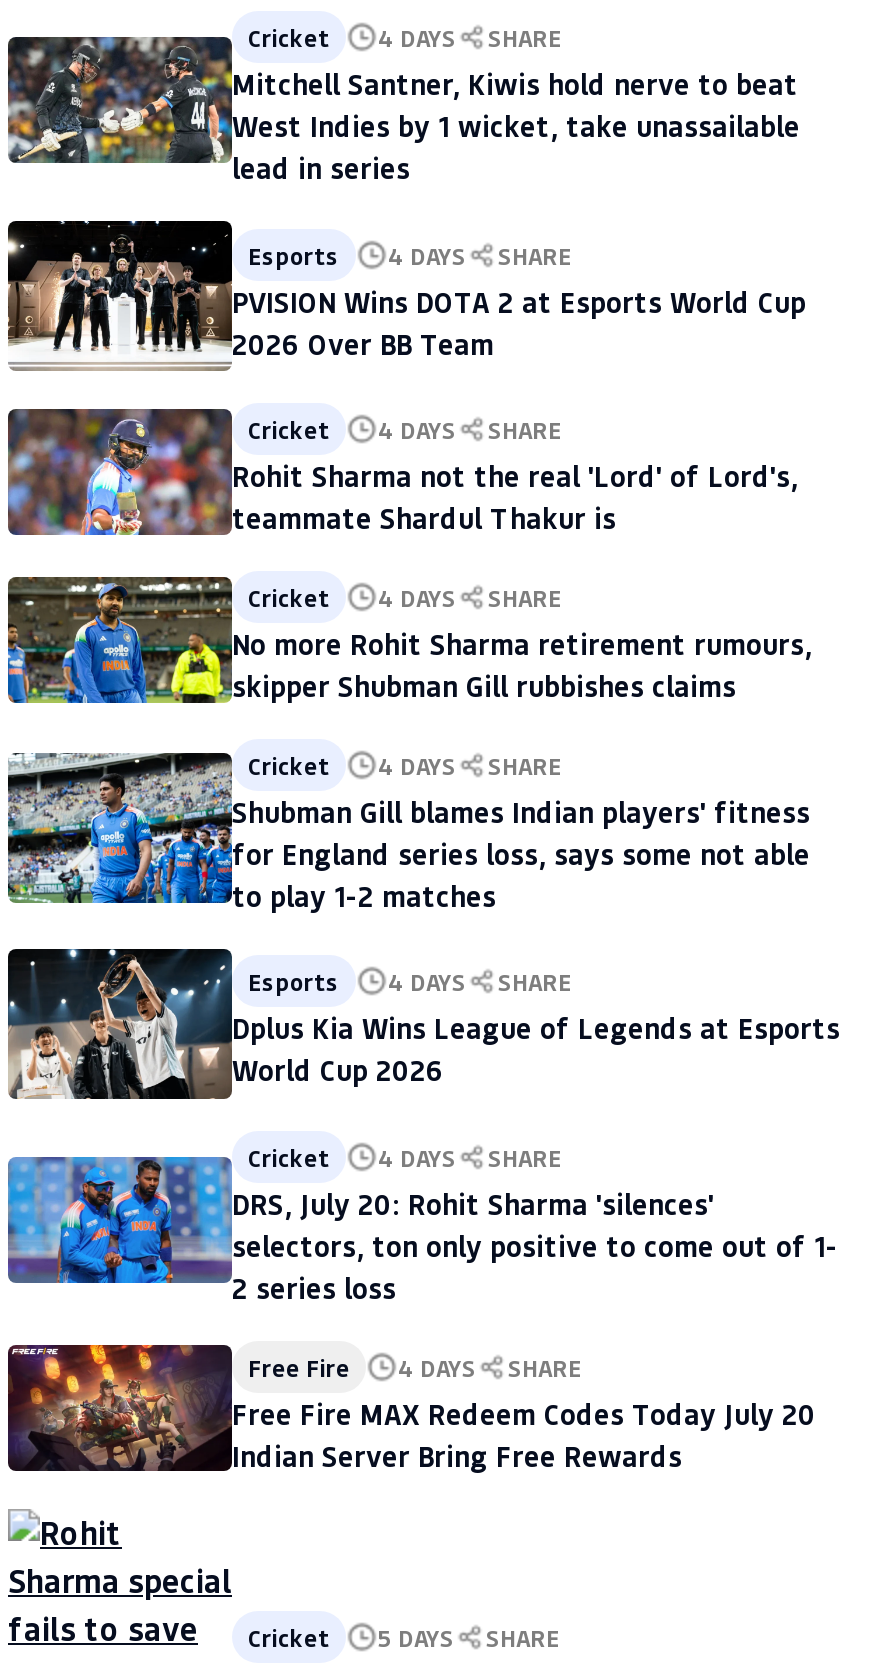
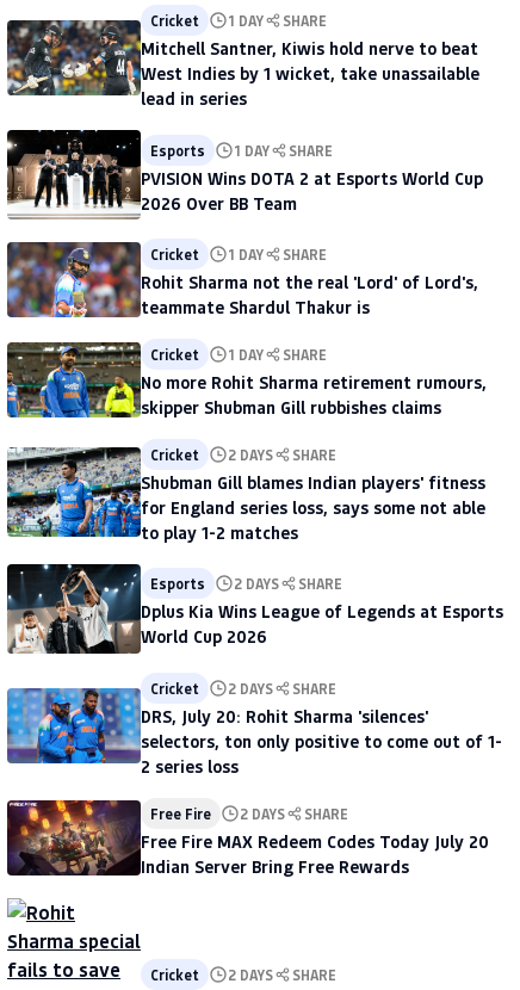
[248,22,562,54] Cricket 4 DAYS SHARE -> [150,11,327,30] Cricket 1 DAY SHARE
[248,239,572,271] Esports 4 DAYS SHARE -> [150,141,333,160] Esports 1 DAY SHARE
[248,413,562,445] Cricket 4 DAYS SHARE -> [150,245,327,264] Cricket 1 DAY SHARE
[248,581,562,613] Cricket 4 DAYS SHARE -> [150,345,327,364] Cricket 1 DAY SHARE
[248,749,562,781] Cricket 4 DAYS SHARE -> [150,445,336,464] Cricket 2 DAYS SHARE
[248,966,572,998] Esports 4 DAYS SHARE -> [150,574,342,593] Esports 2 DAYS SHARE
[248,1141,562,1173] Cricket 4 DAYS SHARE -> [150,678,336,698] Cricket 2 DAYS SHARE
[248,1351,582,1383] Free Fire 4 DAYS SHARE -> [150,804,348,823] Free Fire 2 DAYS SHARE
[248,1622,560,1654] Cricket 5 DAYS SHARE -> [150,965,336,984] Cricket 2 DAYS SHARE

